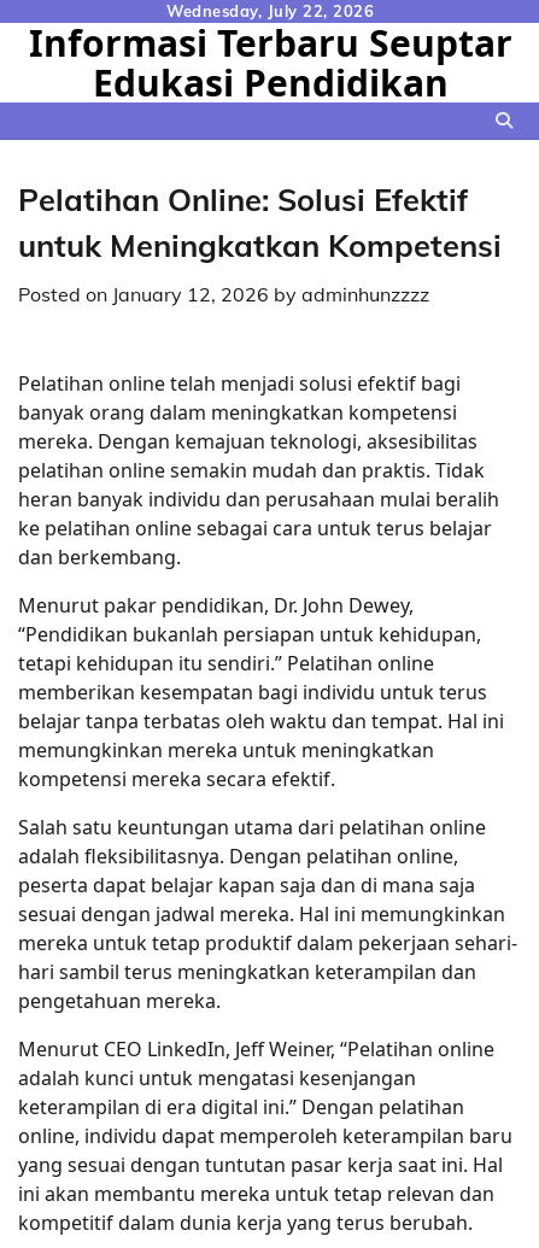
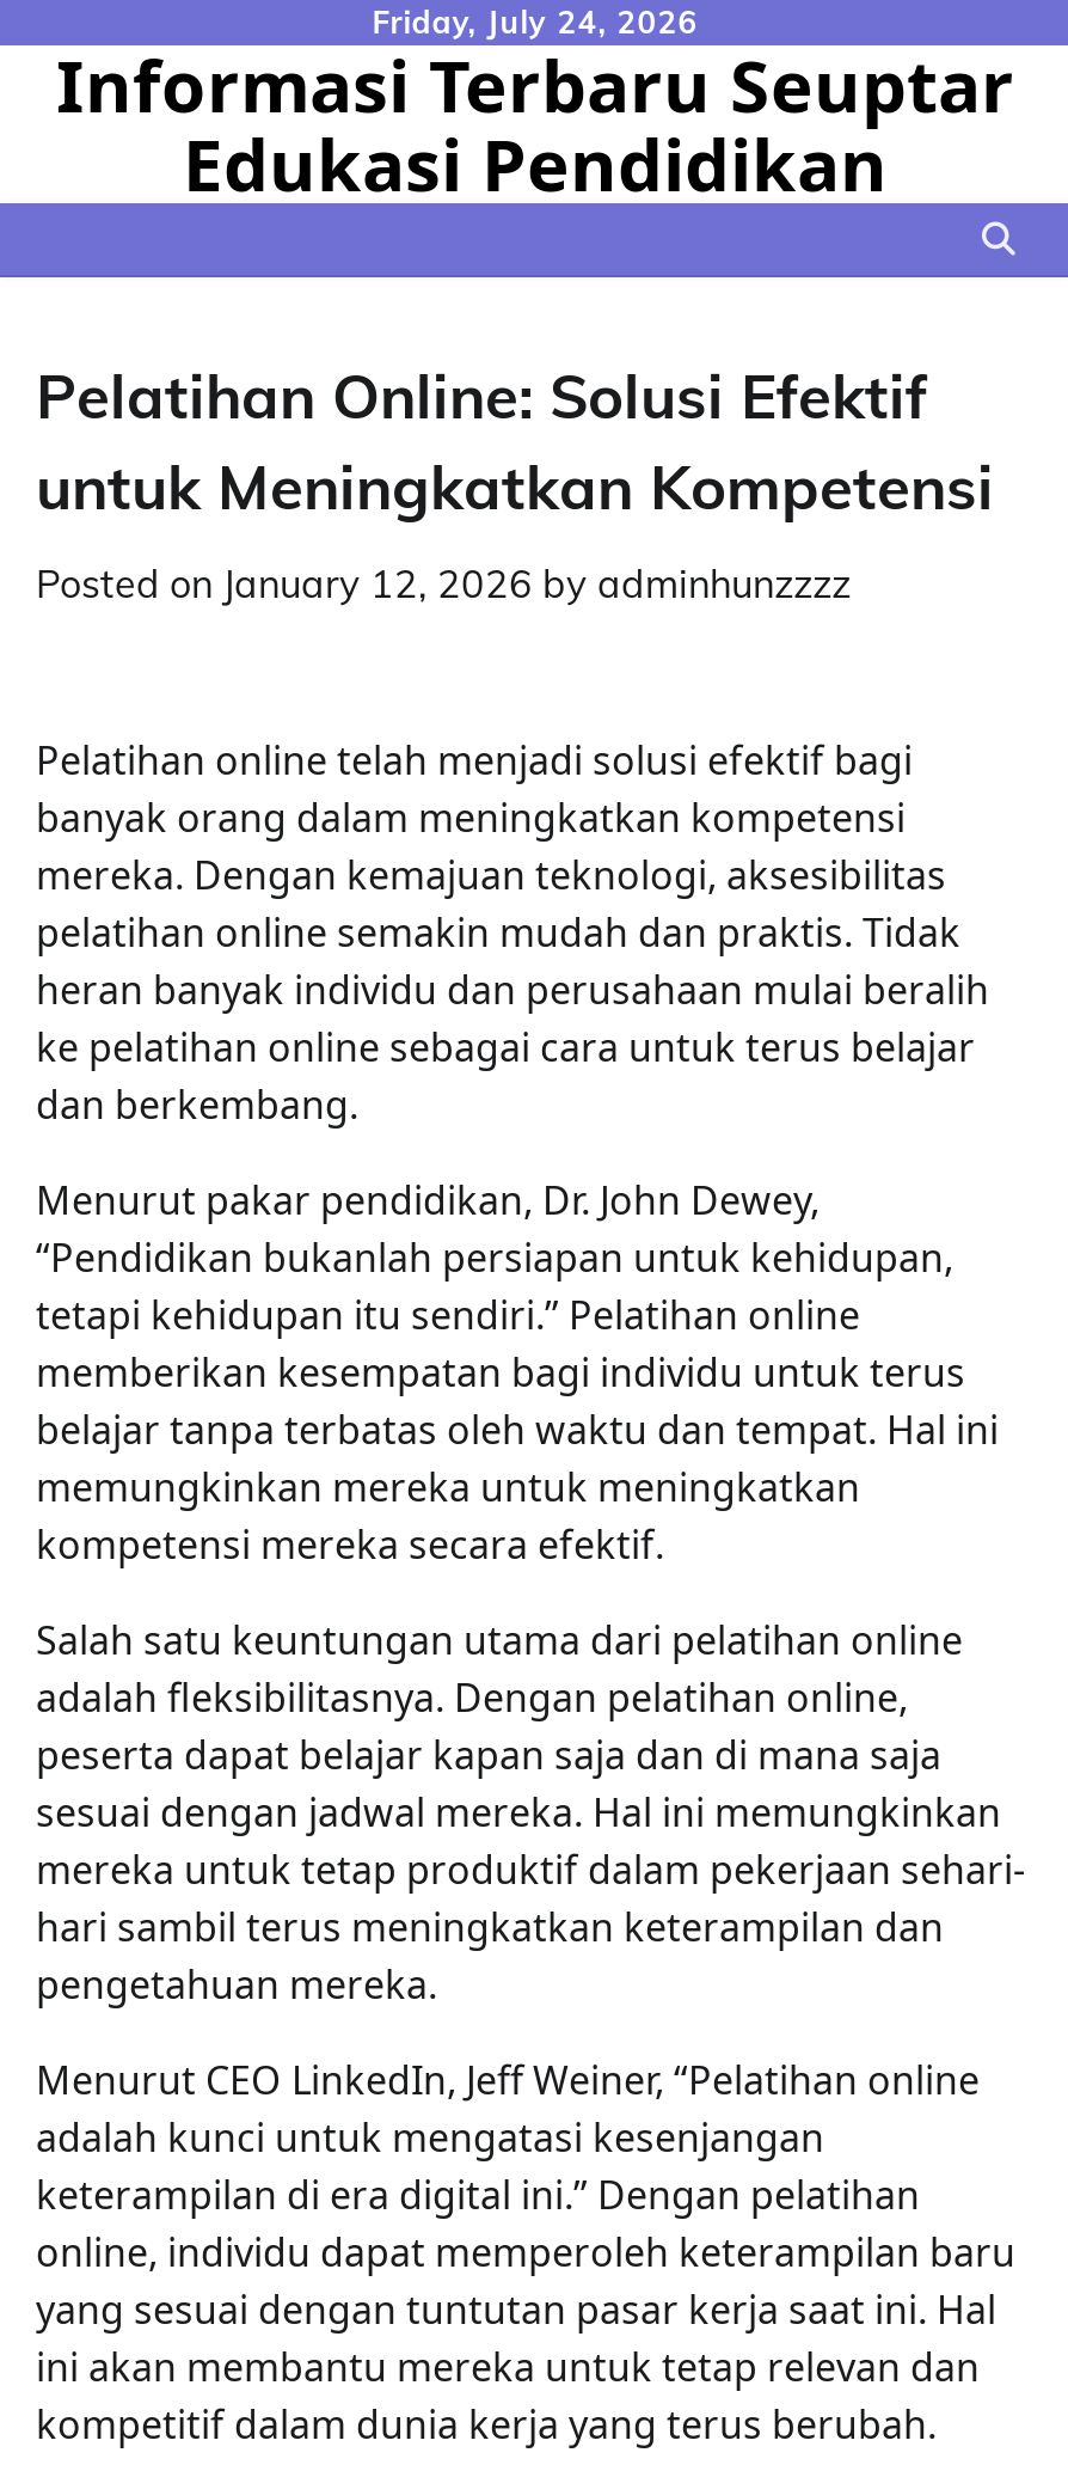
[166,1,374,20] Wednesday, July 22, 2026 -> [372,2,698,41] Friday, July 24, 2026

